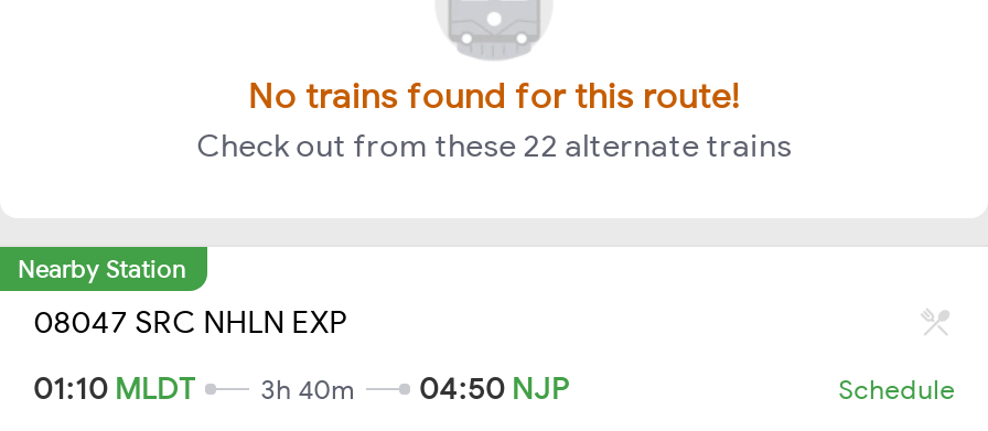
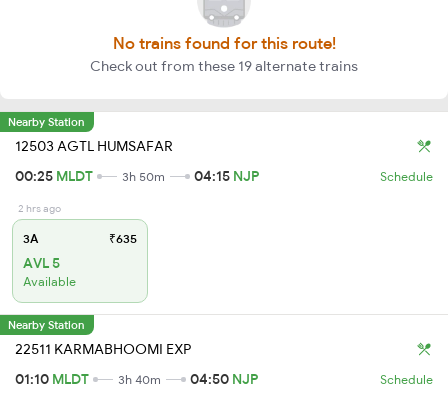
[196,126,792,165] Check out from these 22 alternate trains -> [90,57,358,75] Check out from these 19 alternate trains
[33,302,346,342] 08047 SRC NHLN EXP -> [8,137,433,358] 12503 AGTL HUMSAFAR | 00:25 MLDT | 3h 50m | 04:15 NJP | Schedule | 2 hrs ago | 3A | ₹635 | AVL 5 | Available | Nearby Station | 22511 KARMABHOOMI EXP

